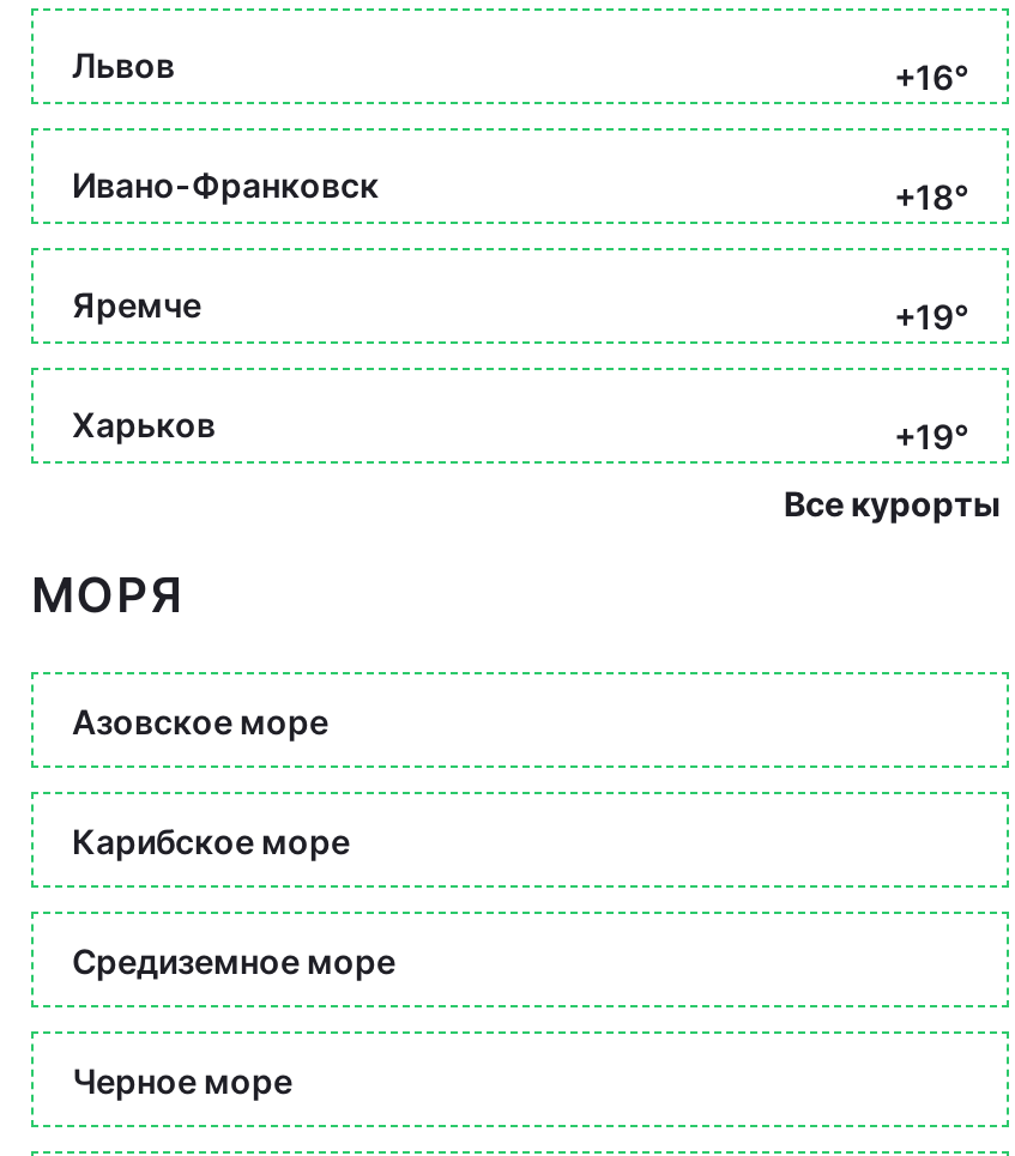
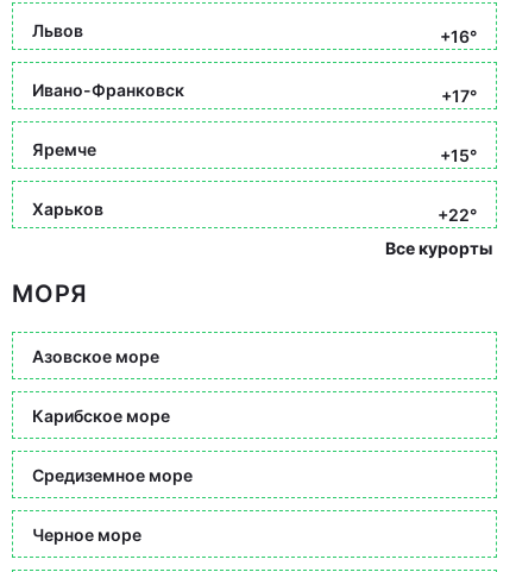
[894,176,968,217] +18° -> [441,86,477,106] +17°
[894,296,968,337] +19° -> [440,145,477,165] +15°
[894,416,968,456] +19° -> [438,205,477,225] +22°

